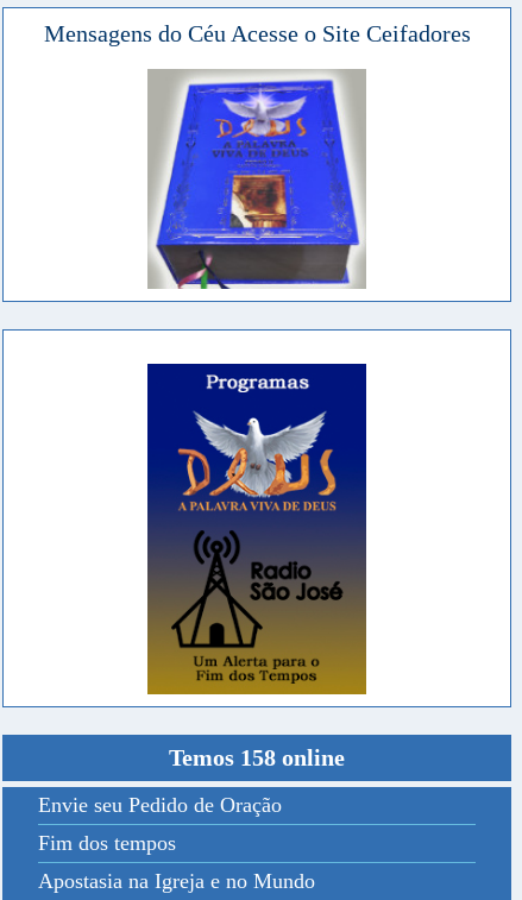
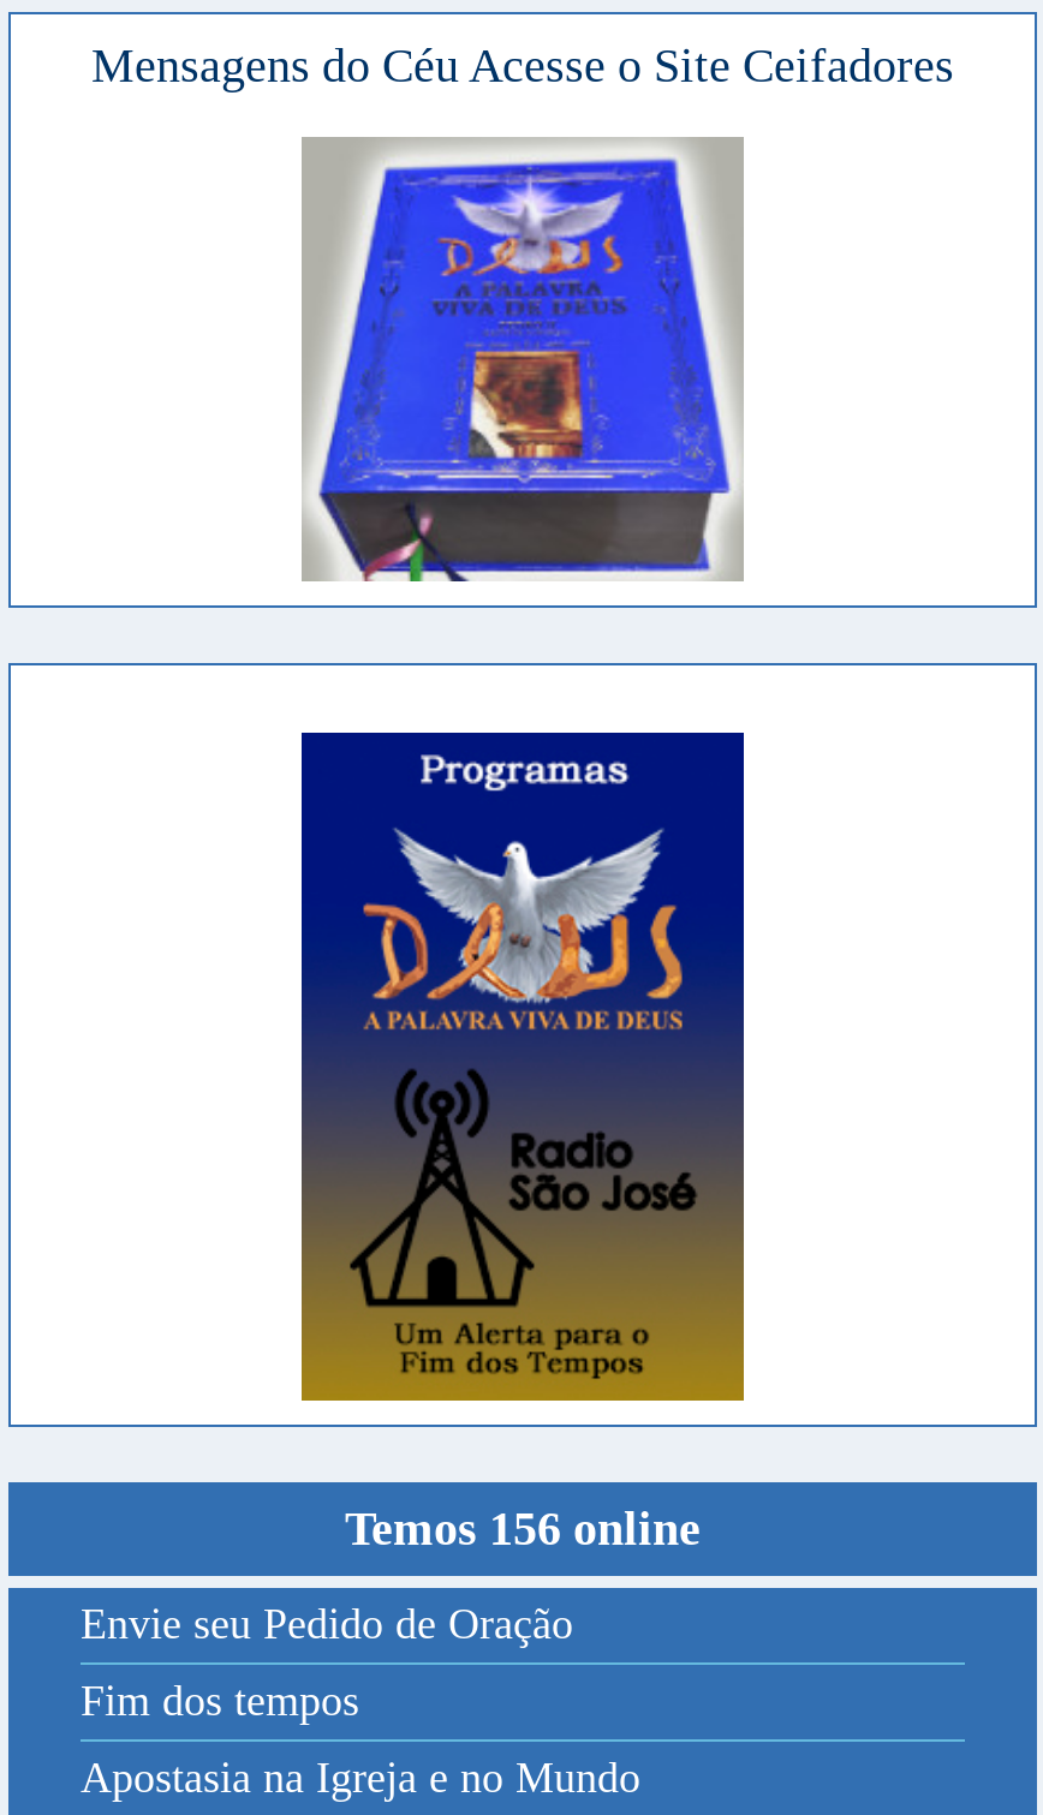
[169,744,345,770] Temos 158 online -> [345,1501,701,1554] Temos 156 online

